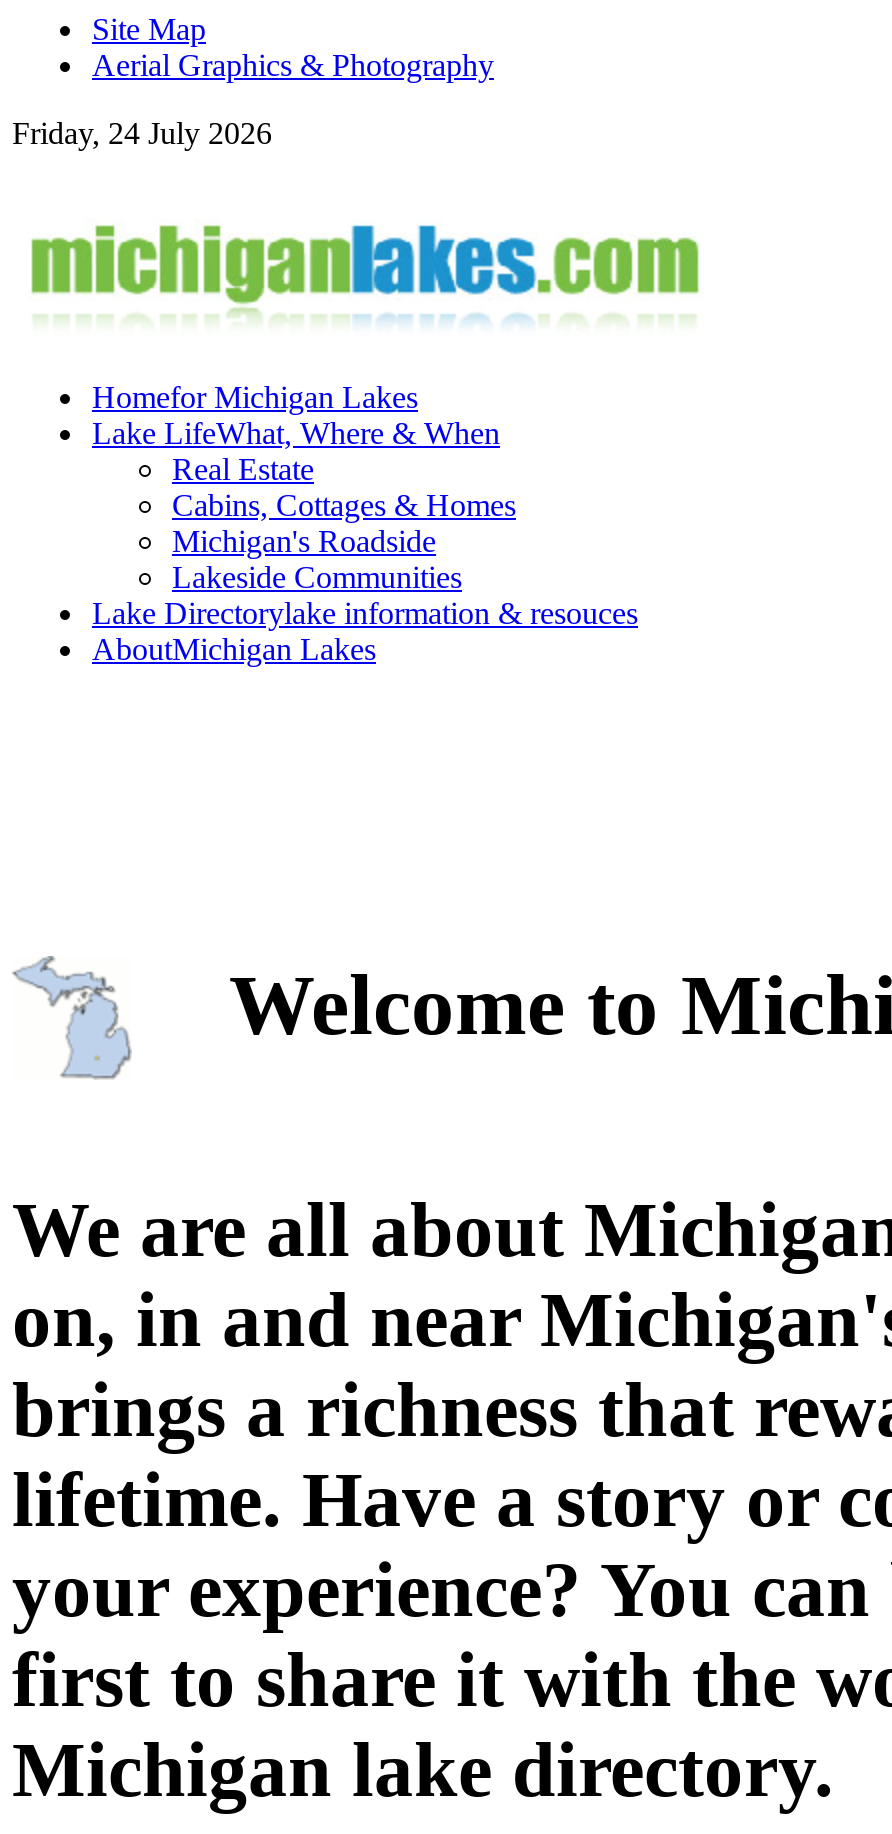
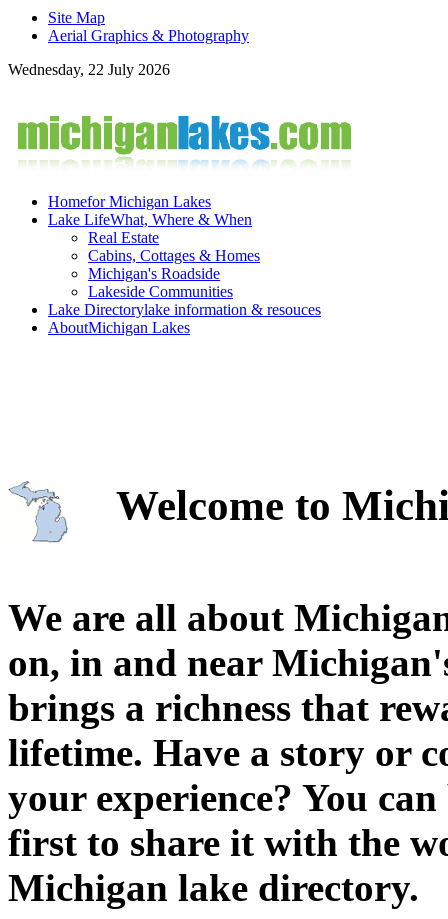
[12,116,272,150] Friday, 24 July 2026 -> [8,61,170,78] Wednesday, 22 July 2026

